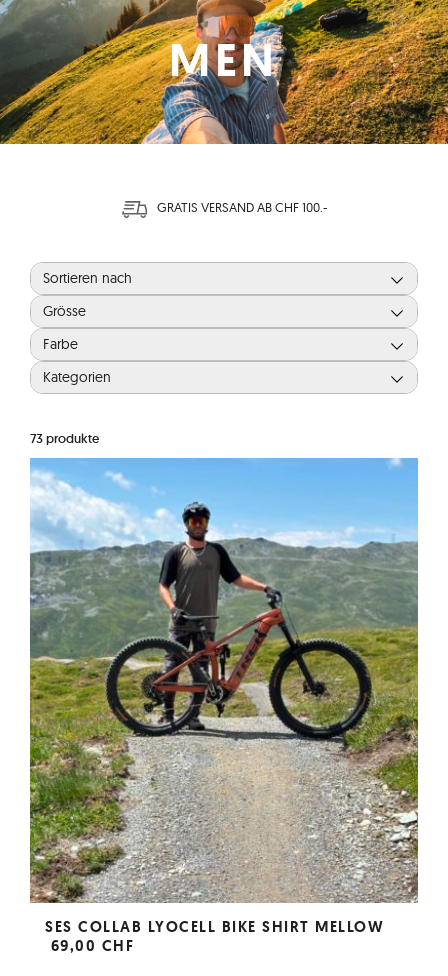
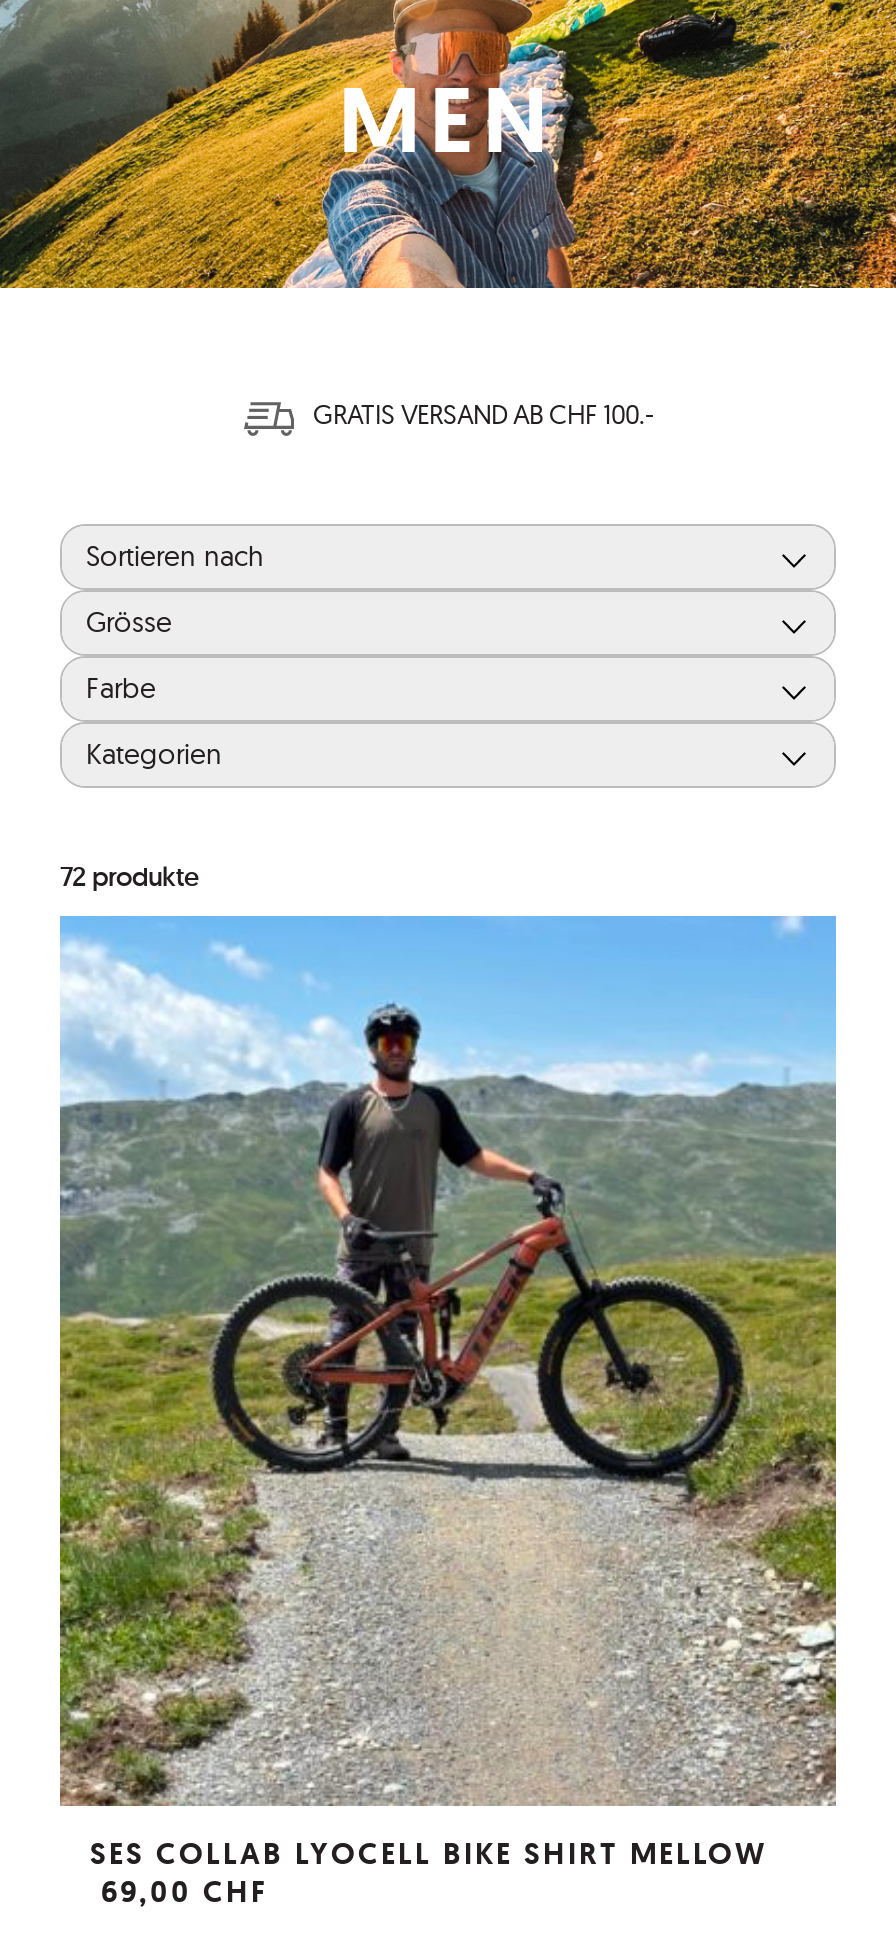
[30,430,99,447] 73 produkte -> [60,861,198,895] 72 produkte

